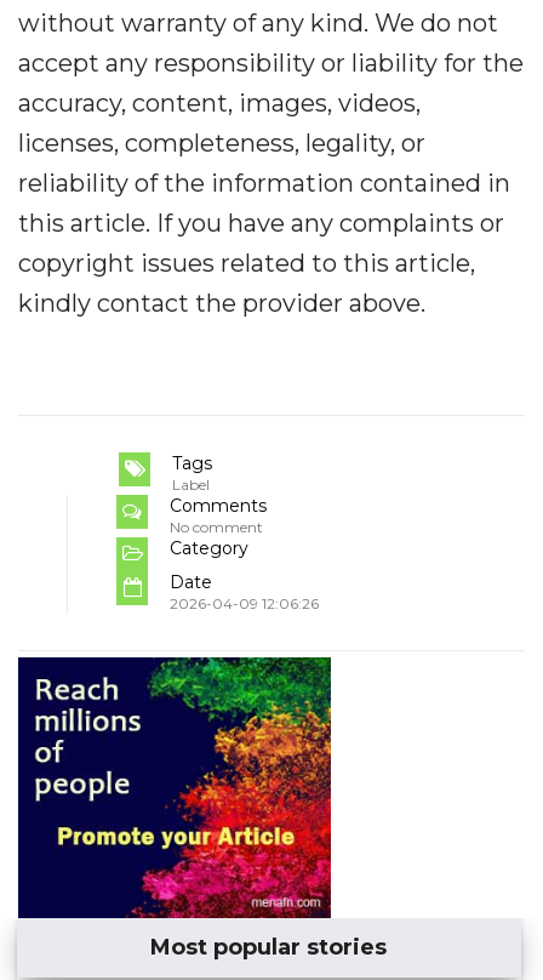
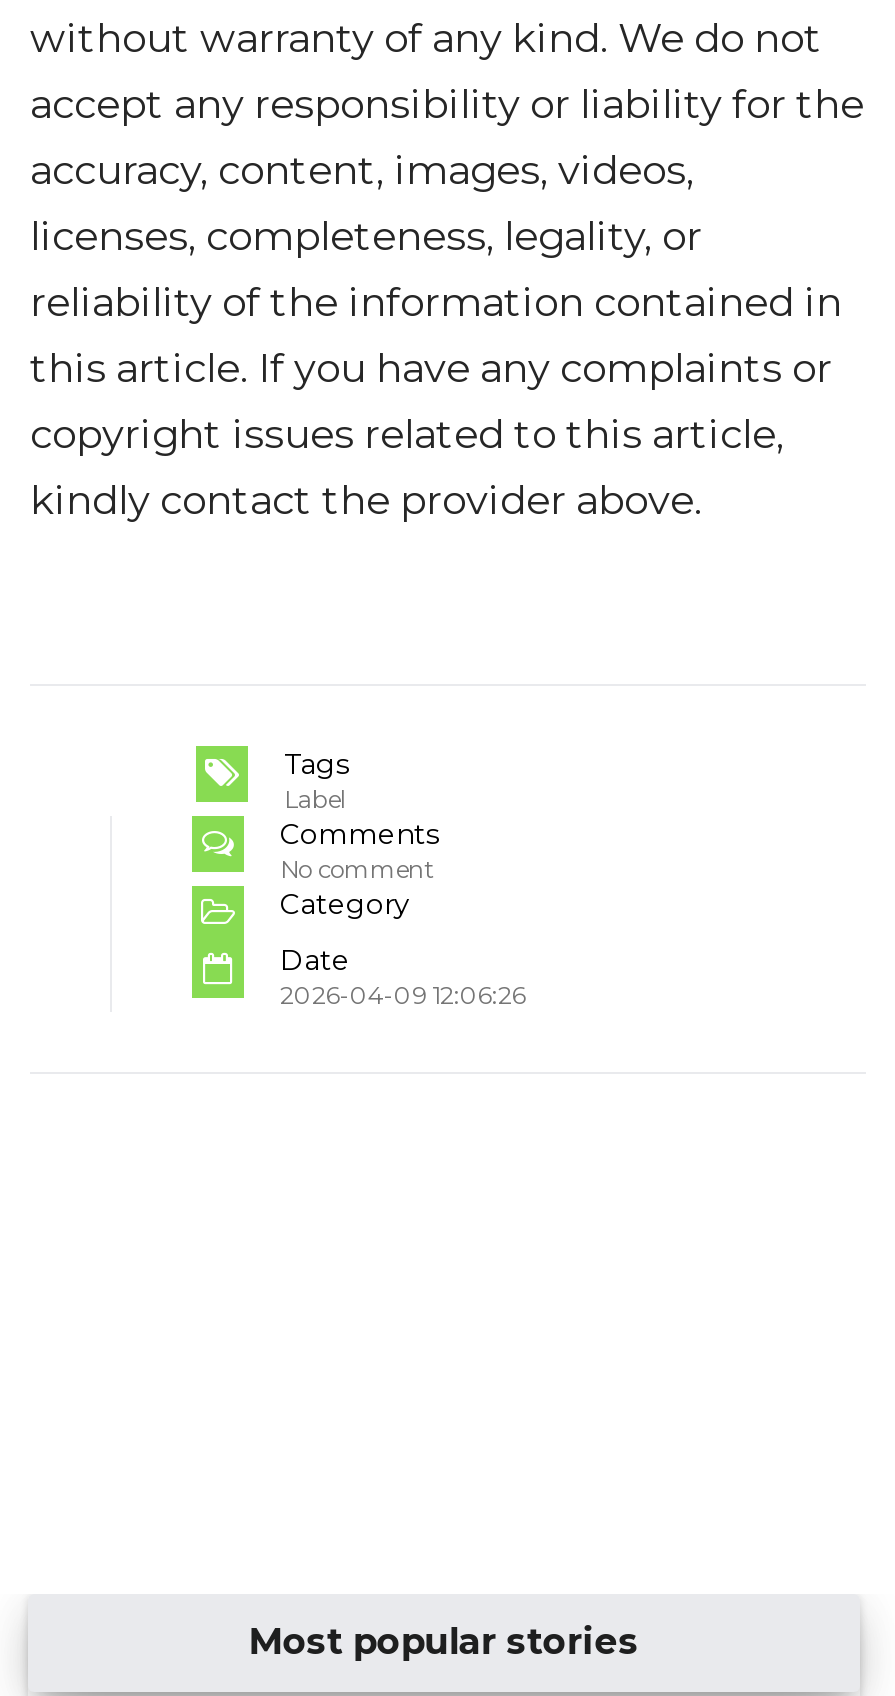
[17,656,332,919] [image] -> none

